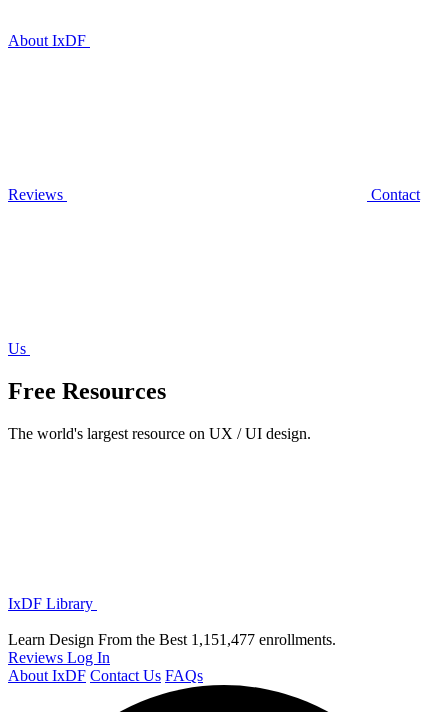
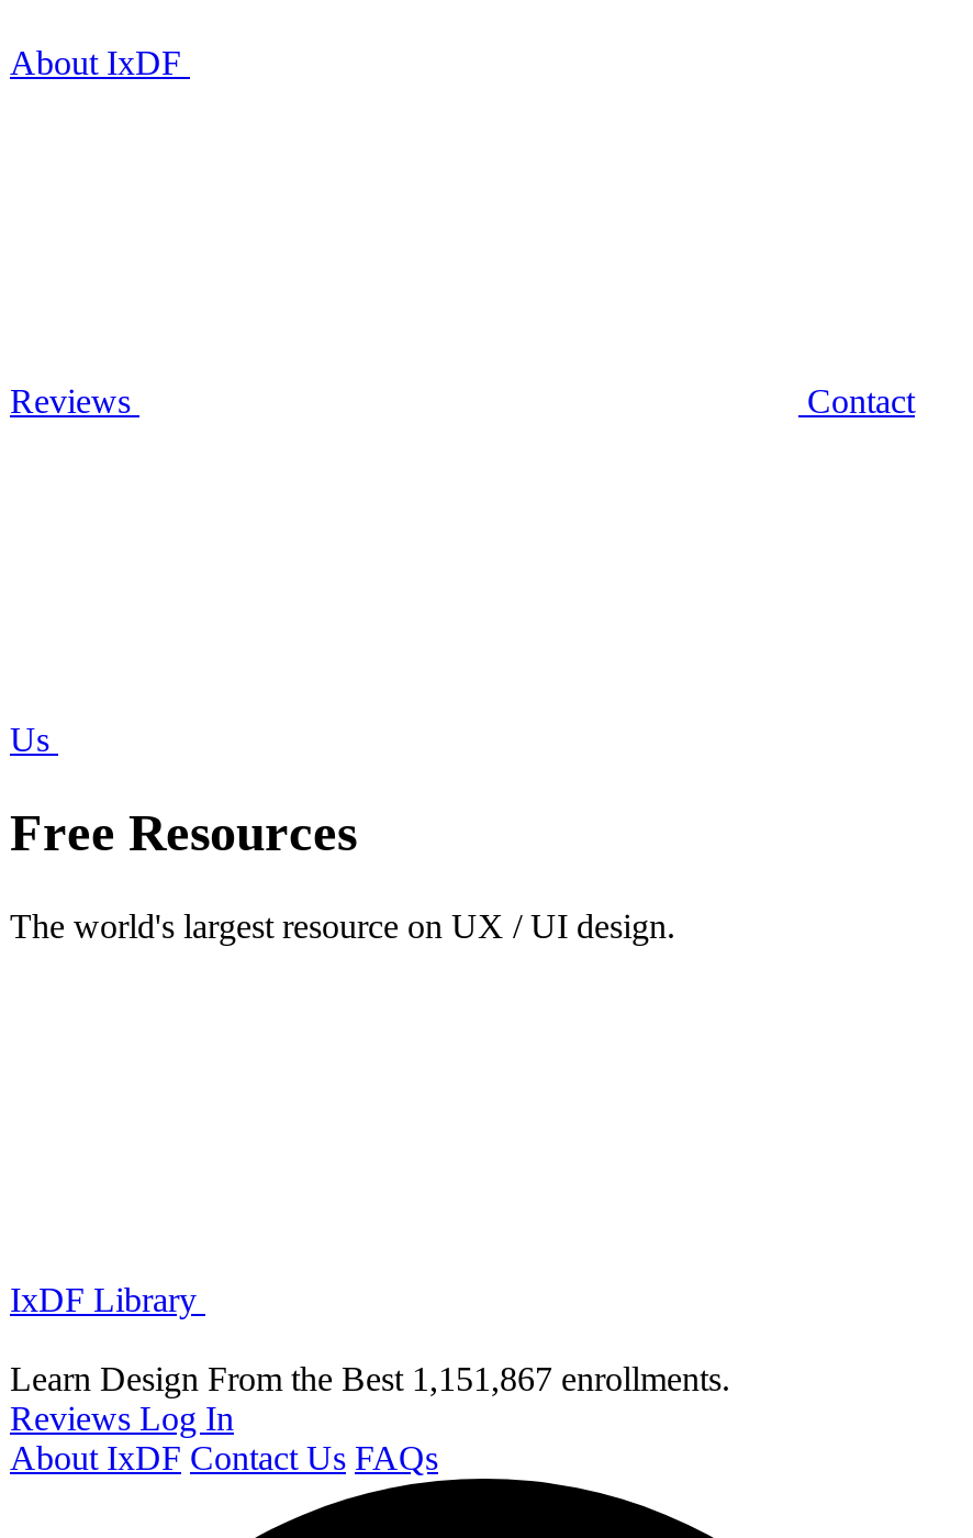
[8,631,336,648] Learn Design From the Best 1,151,477 enrollments. -> [10,1359,730,1397] Learn Design From the Best 1,151,867 enrollments.

